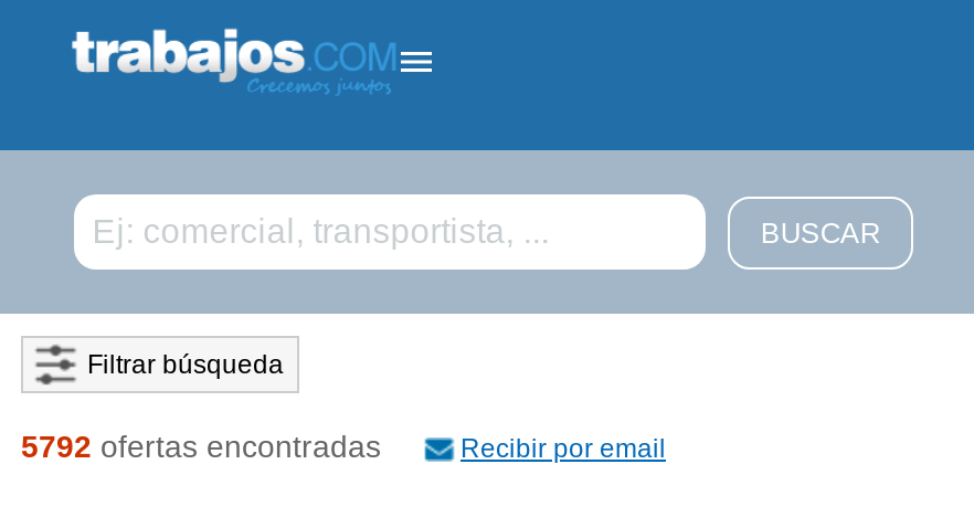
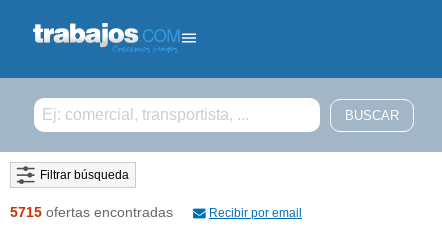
[21,429,390,464] 5792 ofertas encontradas -> [10,204,177,220] 5715 ofertas encontradas

